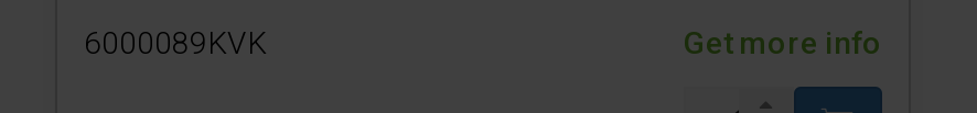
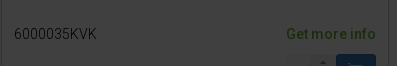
[84,26,267,61] 6000089KVK -> [14,26,97,42] 6000035KVK

